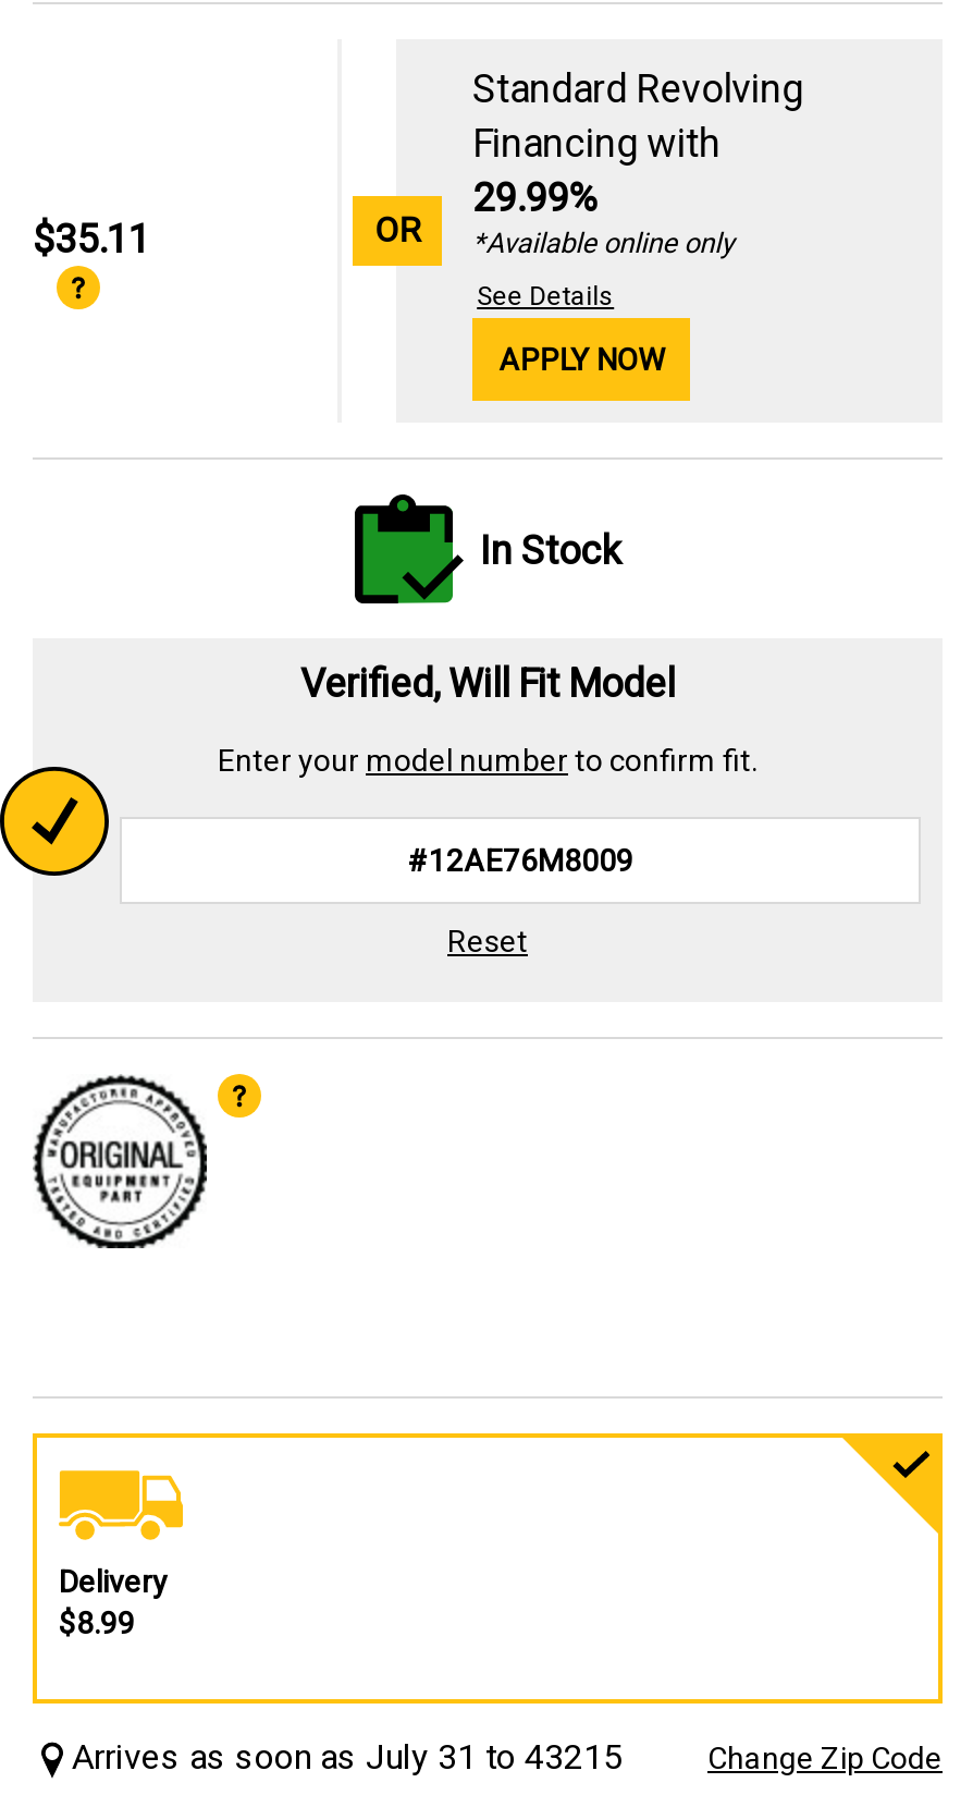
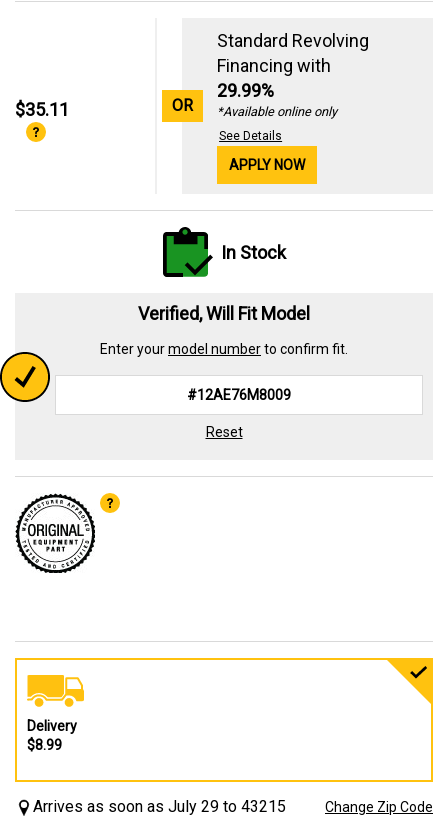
[72,1736,623,1778] Arrives as soon as July 31 to 43215 -> [33,797,286,816] Arrives as soon as July 29 to 43215

